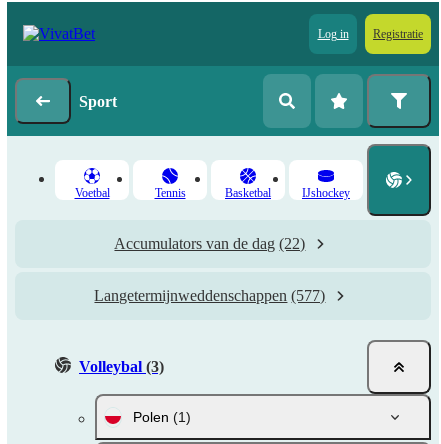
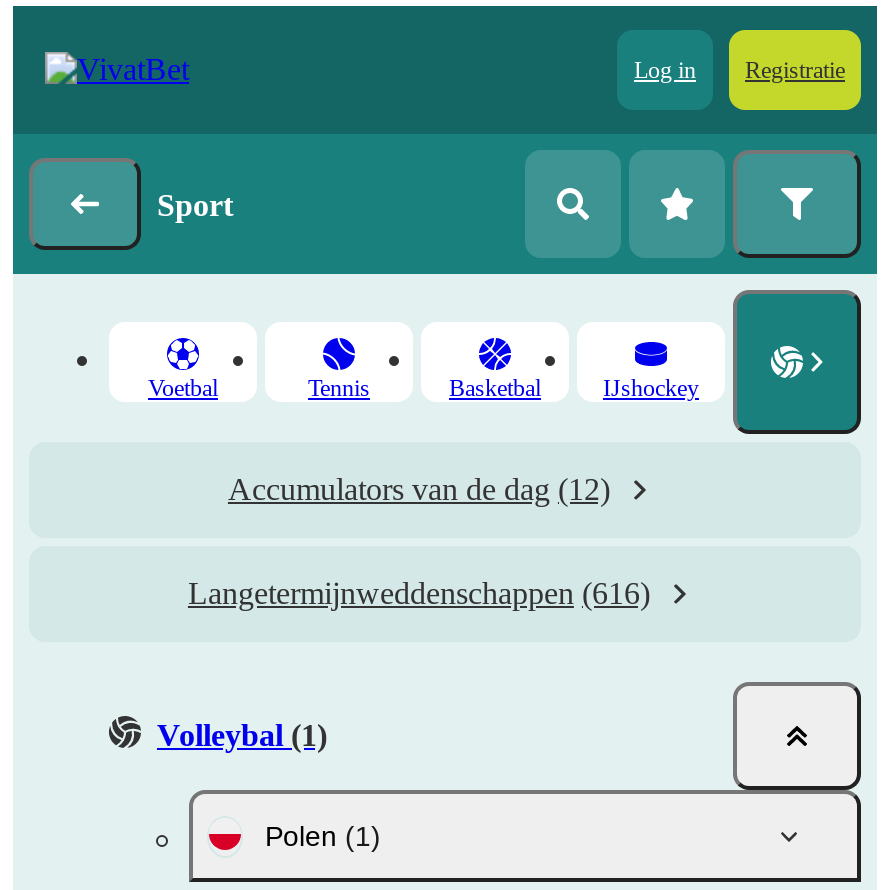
[114,235,305,252] Accumulators van de dag (22) -> [228,472,610,506] Accumulators van de dag (12)
[94,287,325,304] Langetermijnweddenschappen (577) -> [188,576,650,610] Langetermijnweddenschappen (616)
[79,358,164,375] Volleybal (3) -> [157,718,327,752] Volleybal (1)

